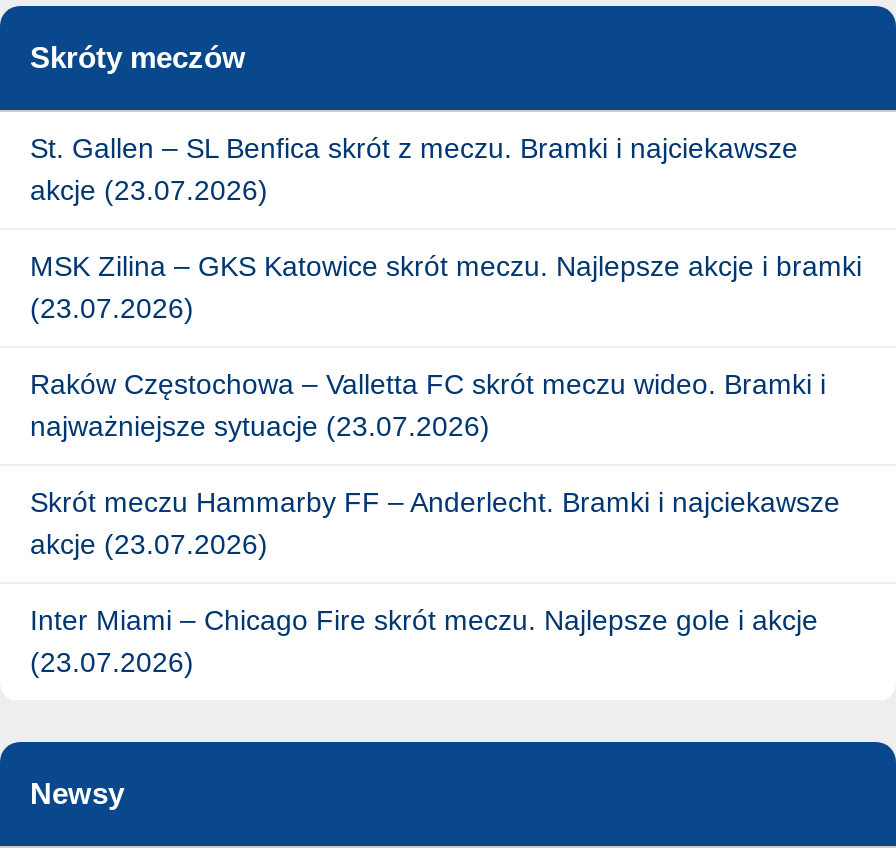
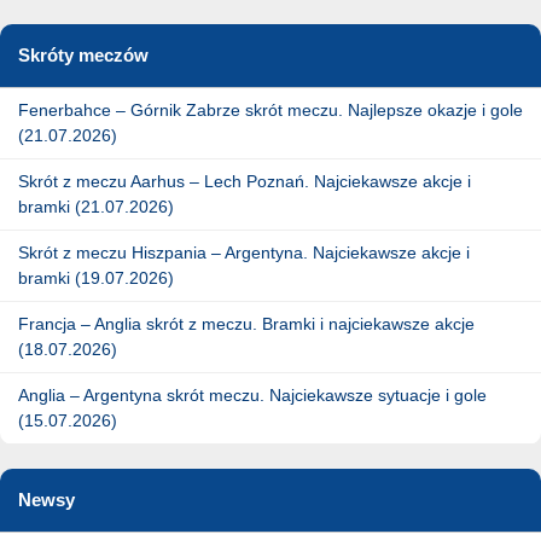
[30,132,798,206] St. Gallen – SL Benfica skrót z meczu. Bramki i najciekawsze | akcje (23.07.2026) -> [18,100,523,145] Fenerbahce – Górnik Zabrze skrót meczu. Najlepsze okazje i gole | (21.07.2026)
[30,250,862,324] MSK Zilina – GKS Katowice skrót meczu. Najlepsze akcje i bramki | (23.07.2026) -> [18,171,471,216] Skrót z meczu Aarhus – Lech Poznań. Najciekawsze akcje i | bramki (21.07.2026)
[30,368,826,442] Raków Częstochowa – Valletta FC skrót meczu wideo. Bramki i | najważniejsze sytuacje (23.07.2026) -> [18,243,470,287] Skrót z meczu Hiszpania – Argentyna. Najciekawsze akcje i | bramki (19.07.2026)
[30,486,840,560] Skrót meczu Hammarby FF – Anderlecht. Bramki i najciekawsze | akcje (23.07.2026) -> [18,314,475,359] Francja – Anglia skrót z meczu. Bramki i najciekawsze akcje | (18.07.2026)
[30,604,818,678] Inter Miami – Chicago Fire skrót meczu. Najlepsze gole i akcje | (23.07.2026) -> [18,385,487,430] Anglia – Argentyna skrót meczu. Najciekawsze sytuacje i gole | (15.07.2026)

